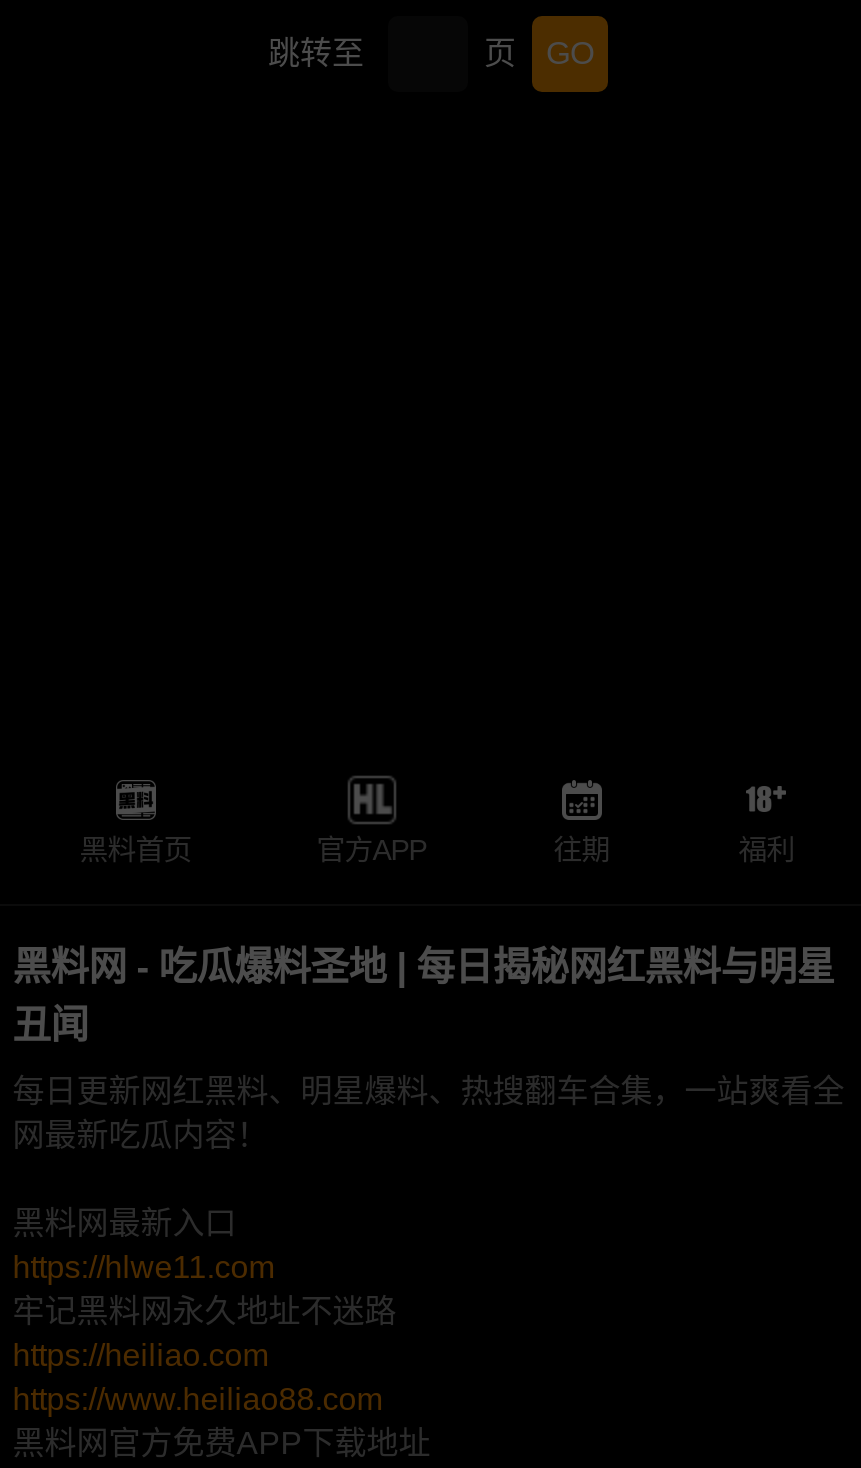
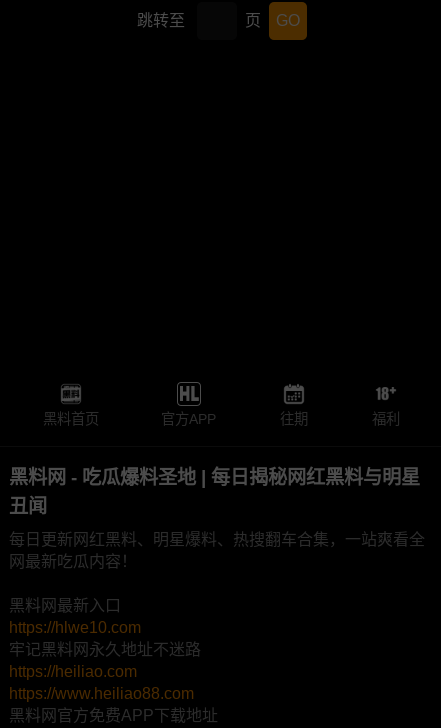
[12,1251,274,1285] https://hlwe11.com -> [9,619,141,636] https://hlwe10.com

